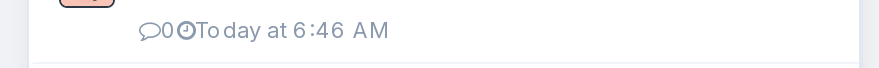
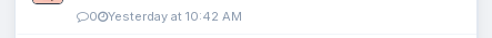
[195,16,389,44] Today at 6:46 AM -> [108,9,242,24] Yesterday at 10:42 AM

